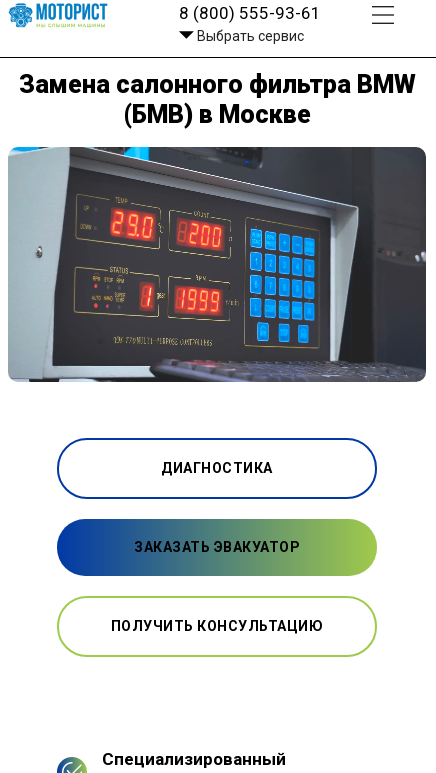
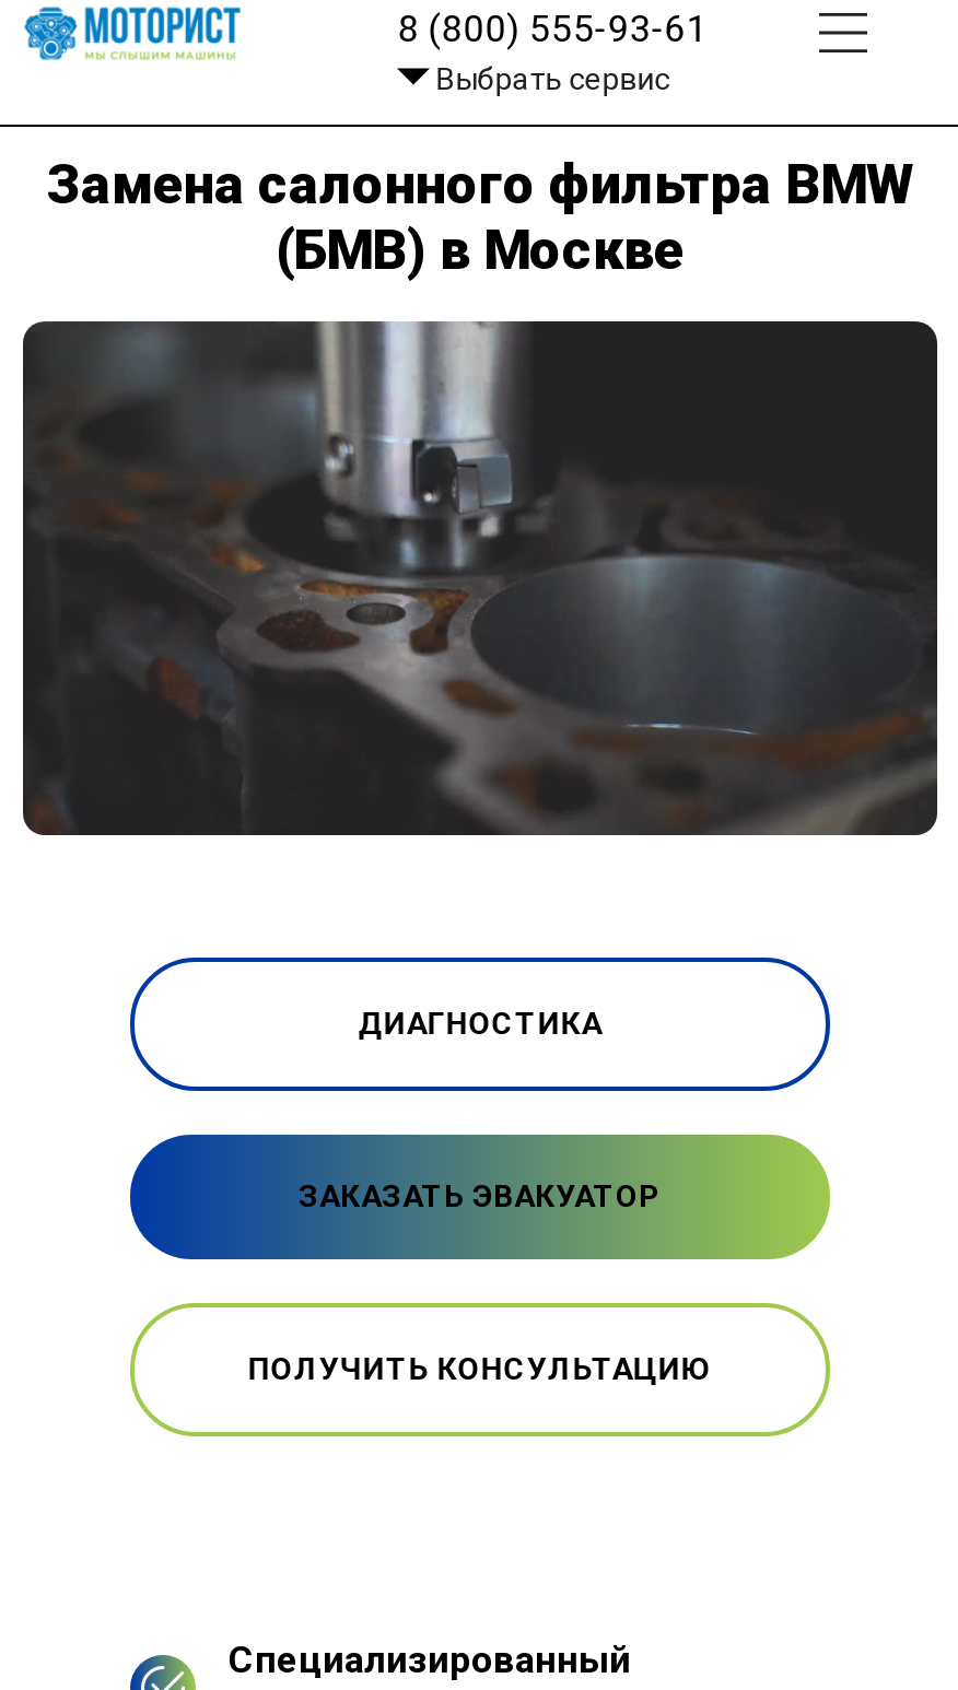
[9,146,426,383] [image] -> [23,319,937,837] [image]

